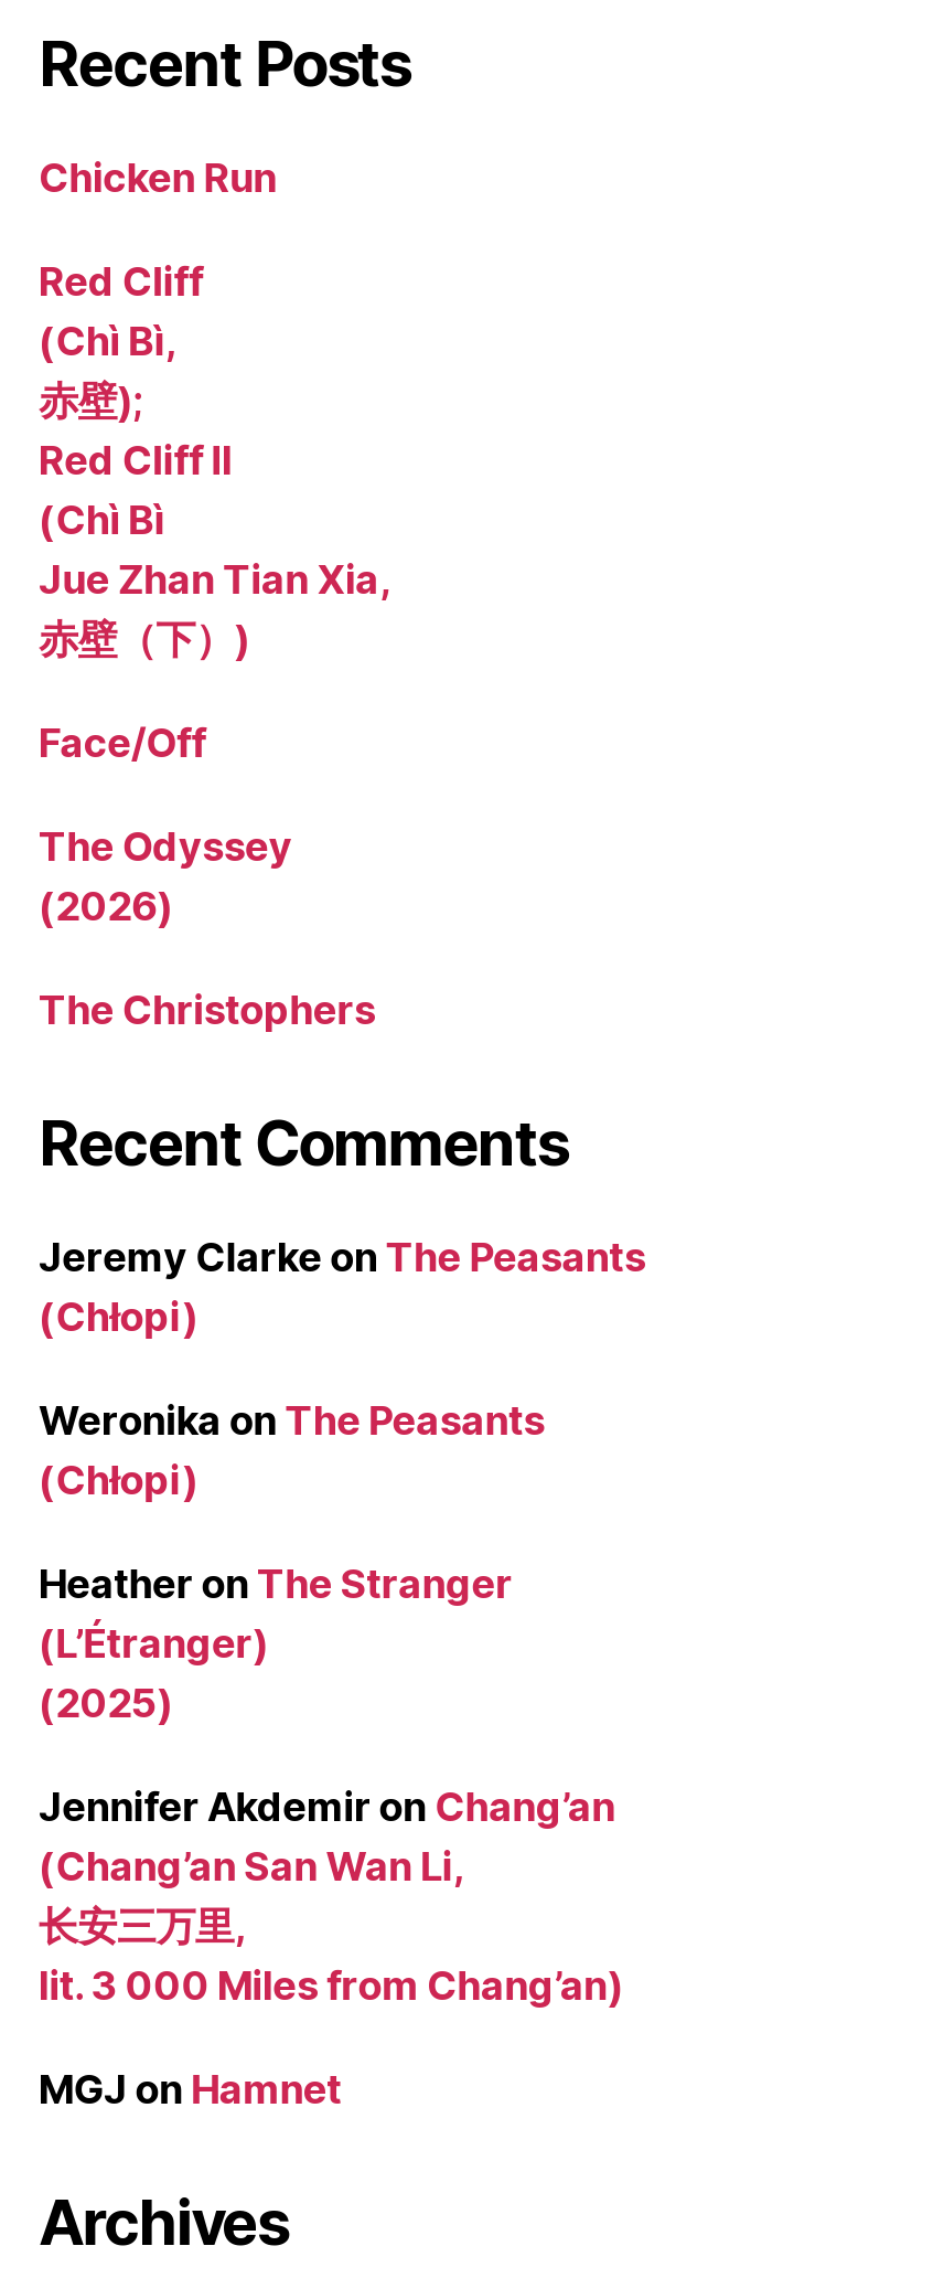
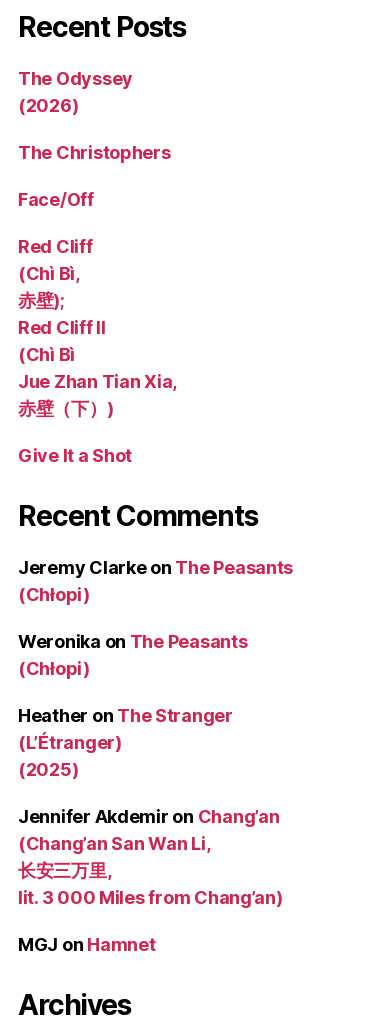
[39,154,277,200] Chicken Run -> none
moved [39,258,390,662] -> [18,236,177,419]: Red Cliff | (Chì Bì, | 赤壁); | Red Cliff II | (Chì Bì | Jue Zhan Tian Xia, | 赤壁（下）)
none -> [18,445,132,466] Give It a Shot
moved [39,719,375,1033] -> [18,68,171,210]: The Odyssey | (2026) | The Christophers | Face/Off

